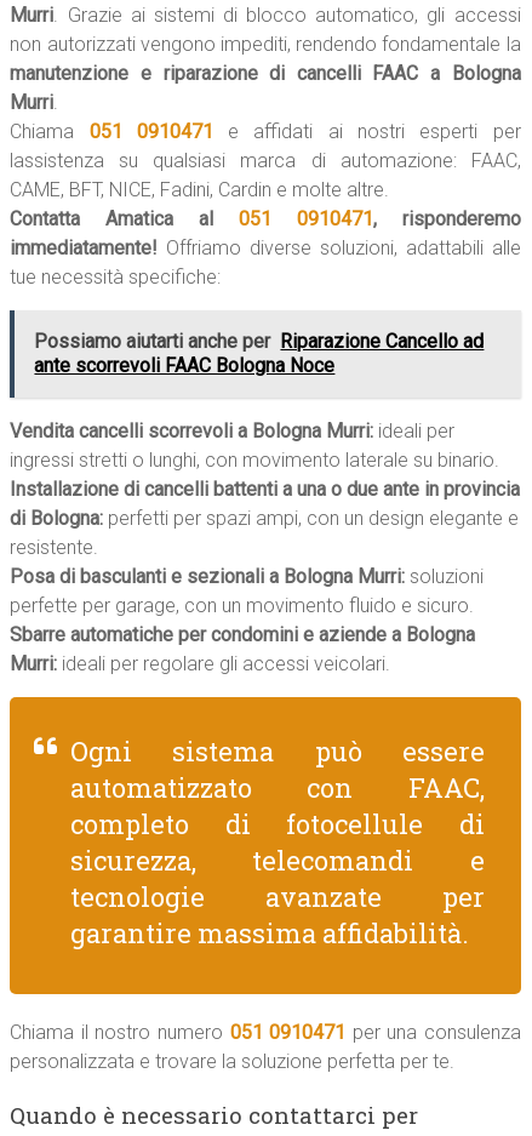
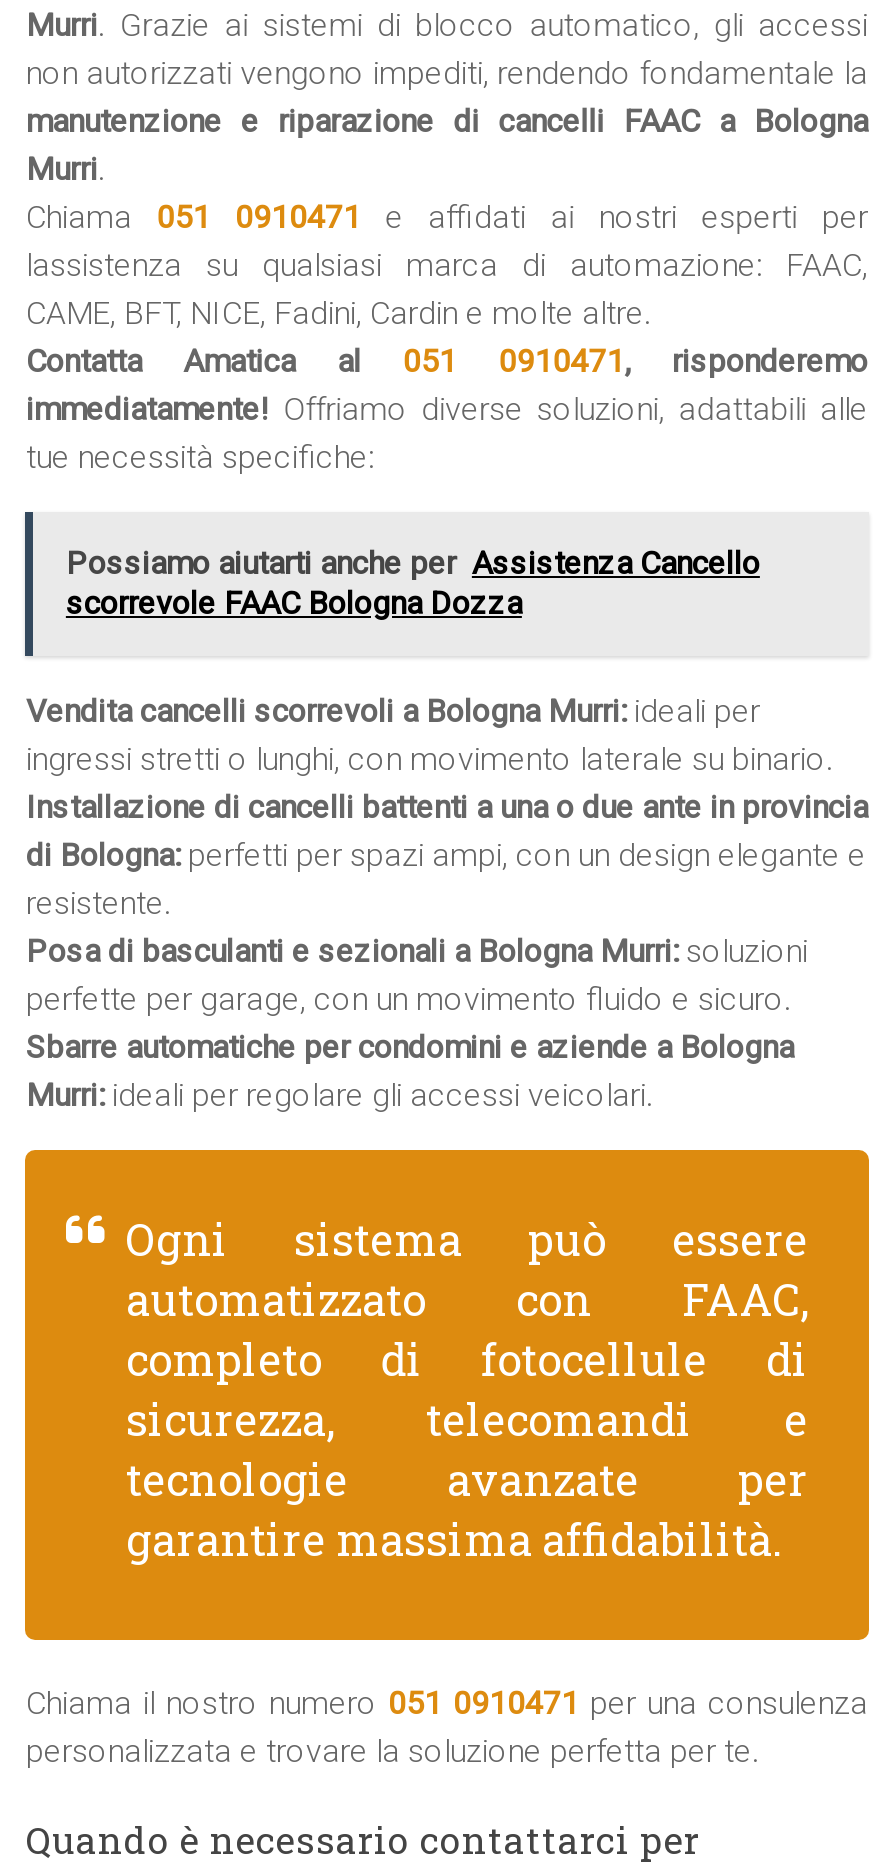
[34,330,484,377] Possiamo aiutarti anche per Riparazione Cancello ad | ante scorrevoli FAAC Bologna Noce -> [66,544,760,622] Possiamo aiutarti anche per Assistenza Cancello | scorrevole FAAC Bologna Dozza

